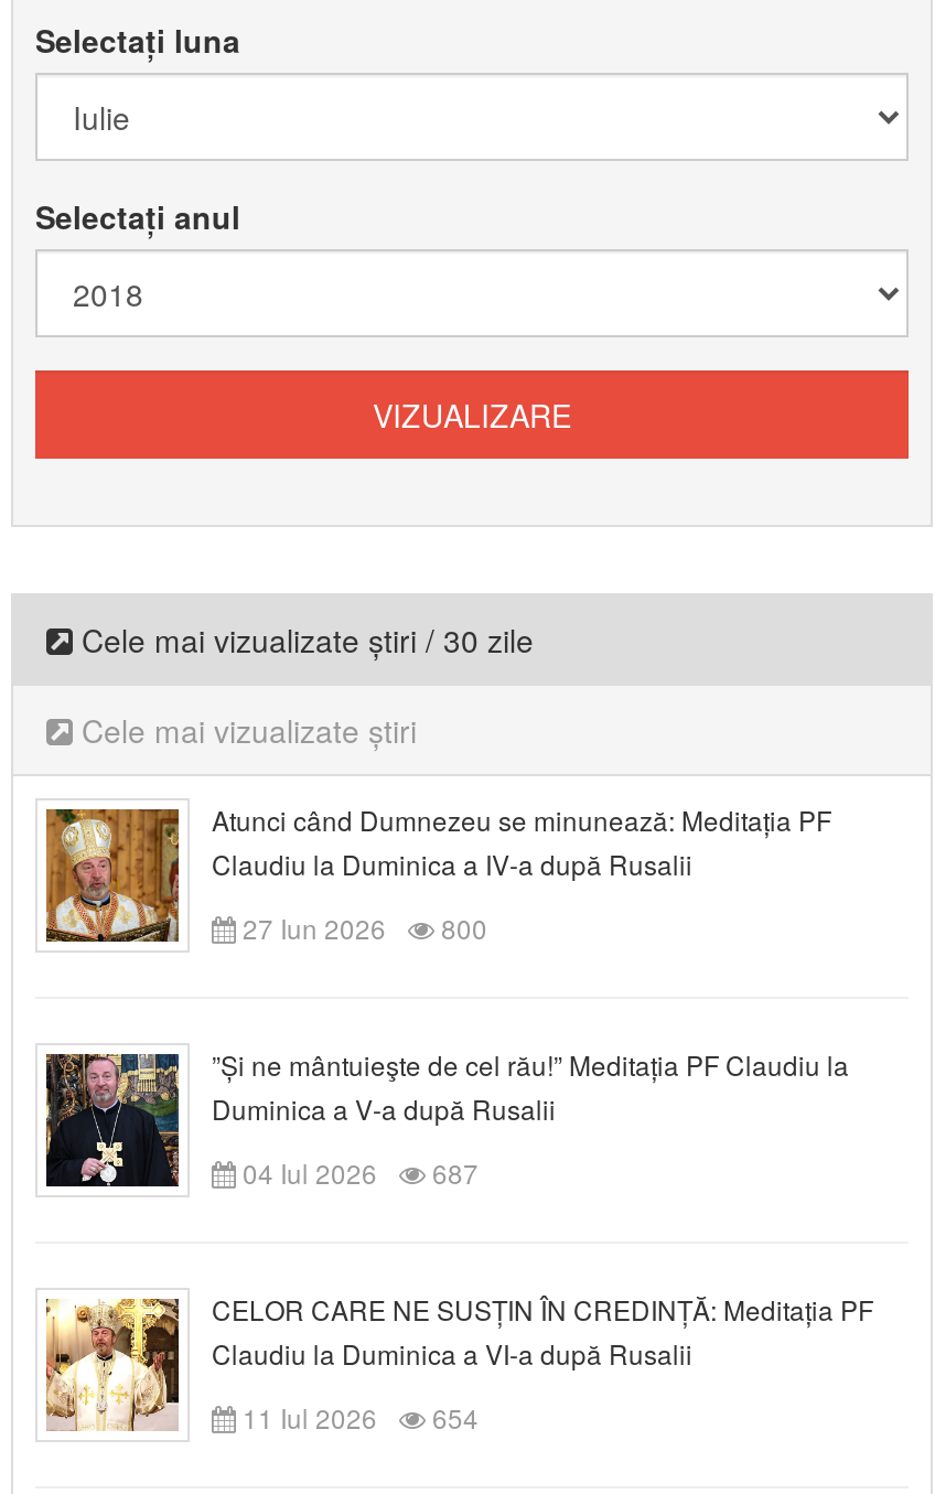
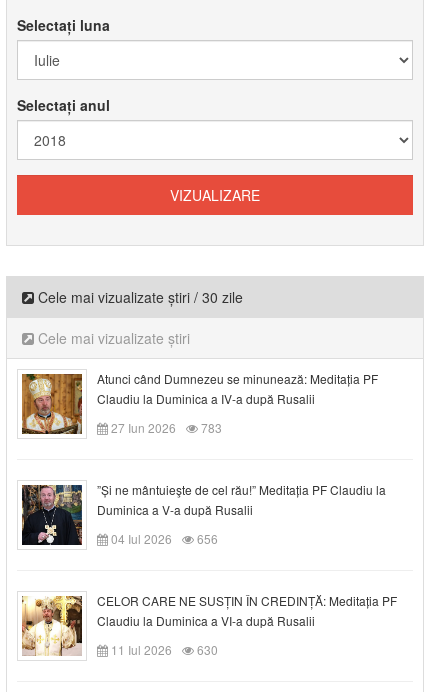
[236,907,487,945] 27 Iun 2026 800 -> [108,419,222,436] 27 Iun 2026 783
[236,1152,479,1189] 04 Iul 2026 687 -> [108,530,218,547] 04 Iul 2026 656
[236,1397,479,1434] 11 Iul 2026 654 -> [108,641,218,658] 11 Iul 2026 630

